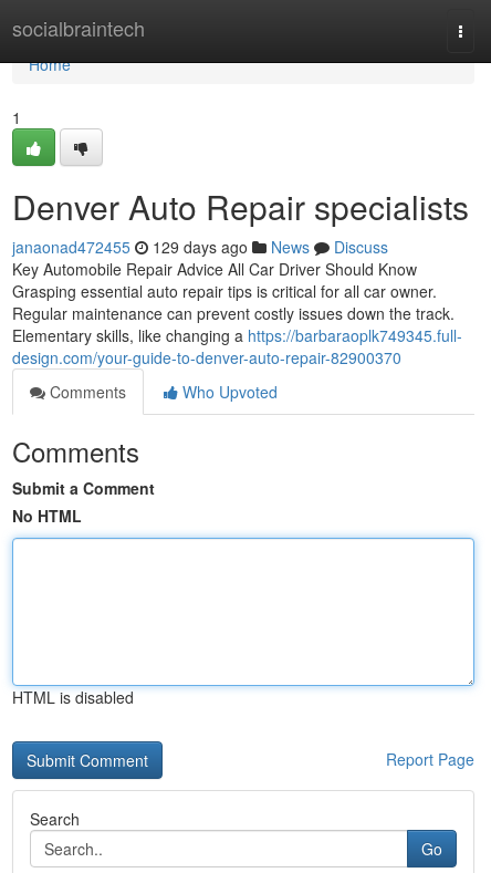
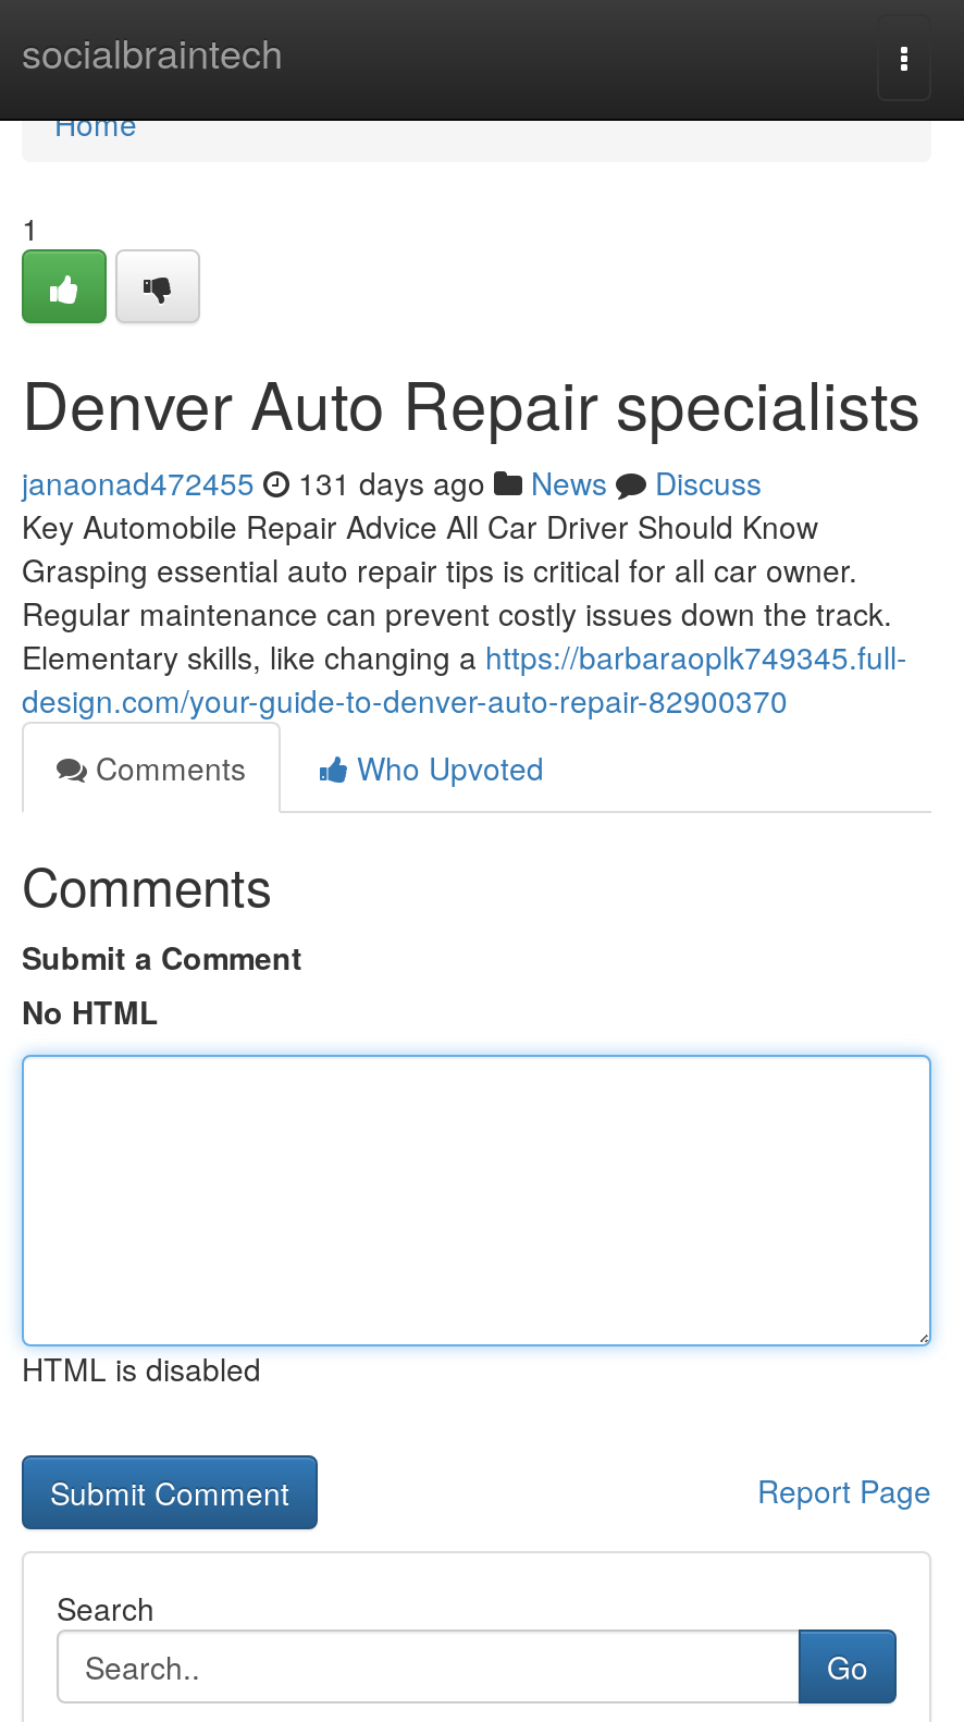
[12,236,388,258] janaonad472455 129 days ago News Discuss -> [22,460,762,504] janaonad472455 131 days ago News Discuss

